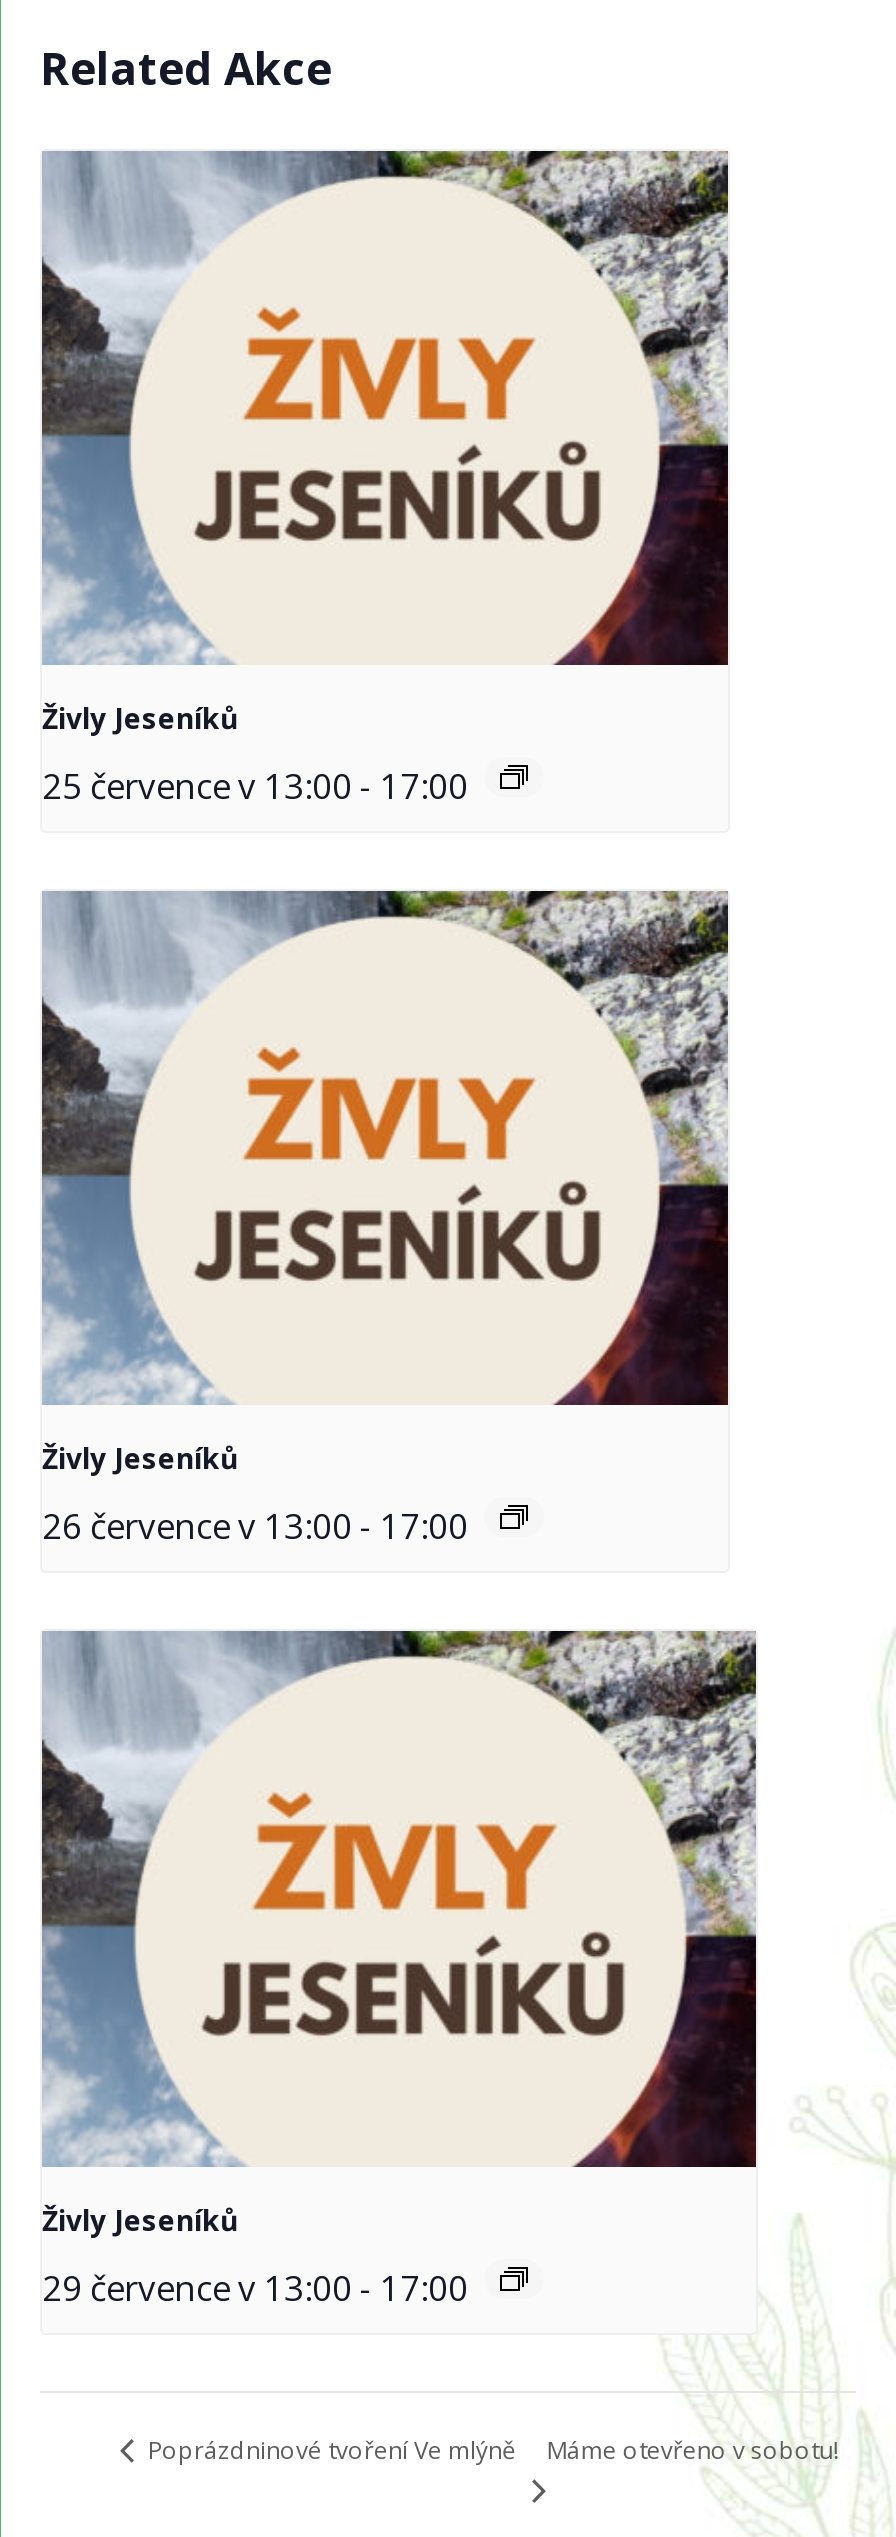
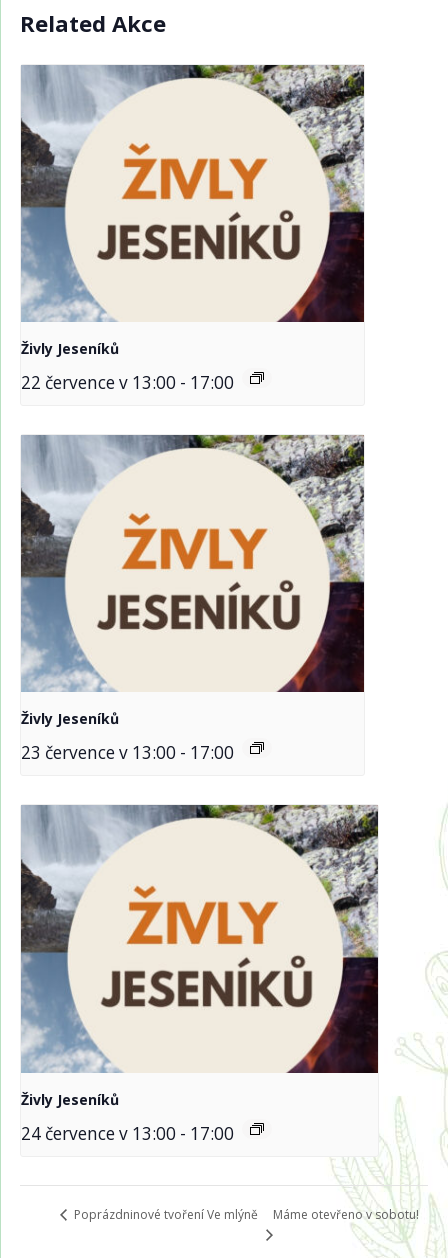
[42,764,468,810] 25 července v 13:00 - 17:00 -> [21,371,234,394] 22 července v 13:00 - 17:00
[42,1504,468,1550] 26 července v 13:00 - 17:00 -> [21,741,234,764] 23 července v 13:00 - 17:00
[42,2265,468,2311] 29 července v 13:00 - 17:00 -> [21,1122,234,1145] 24 července v 13:00 - 17:00

